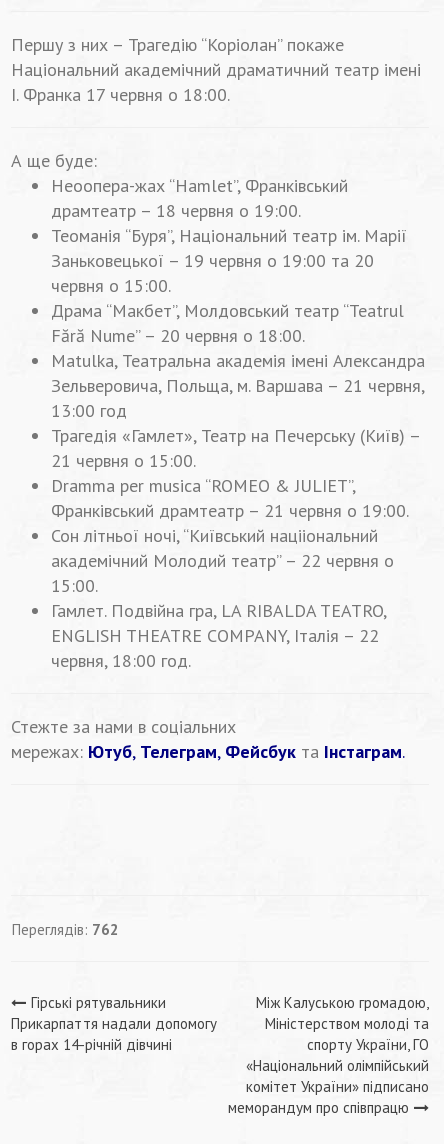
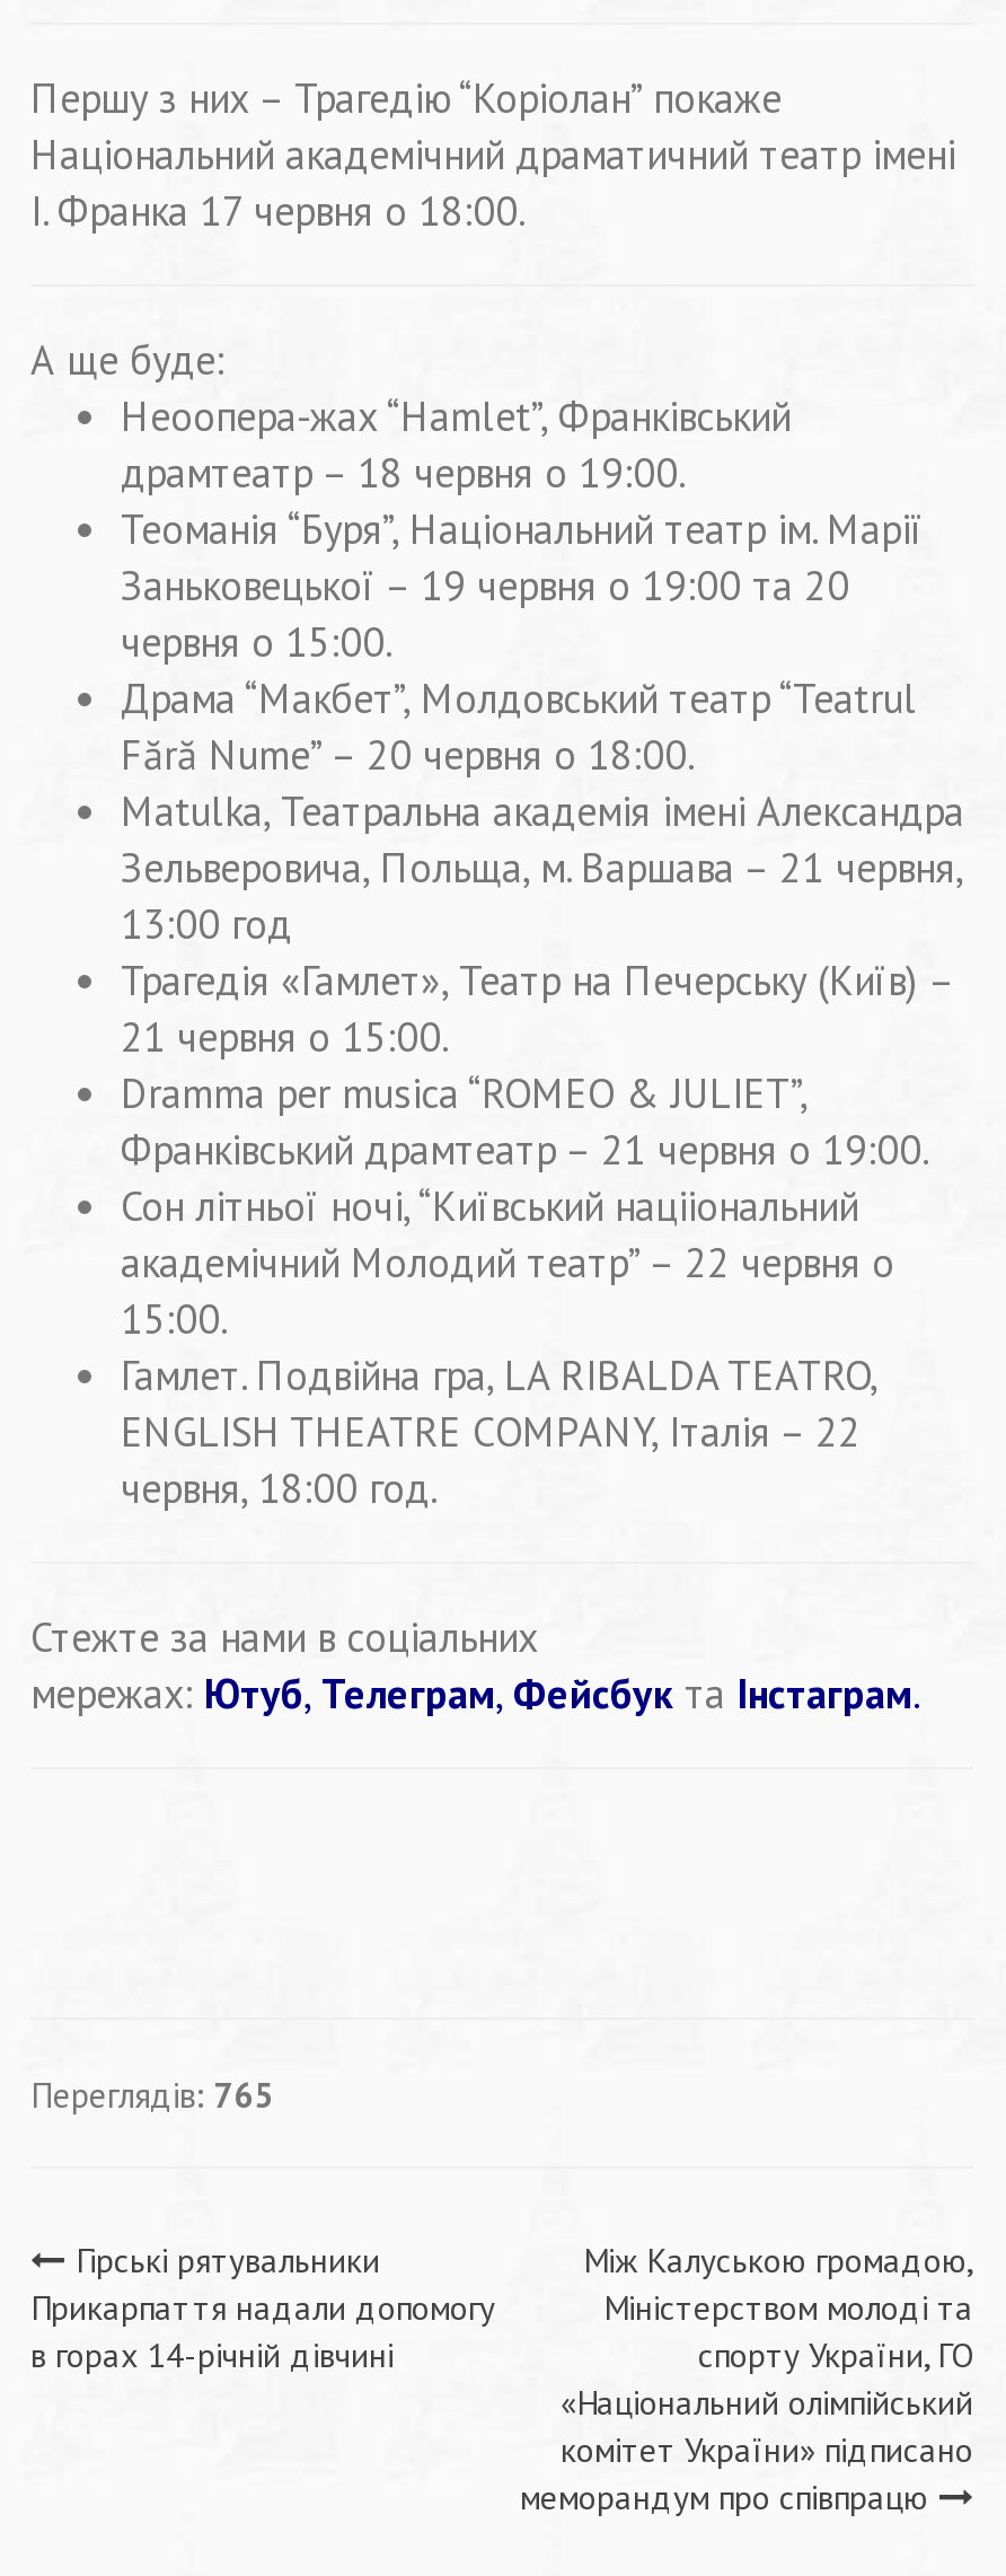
[11,919,119,939] Переглядів: 762 -> [30,2072,274,2117] Переглядів: 765

